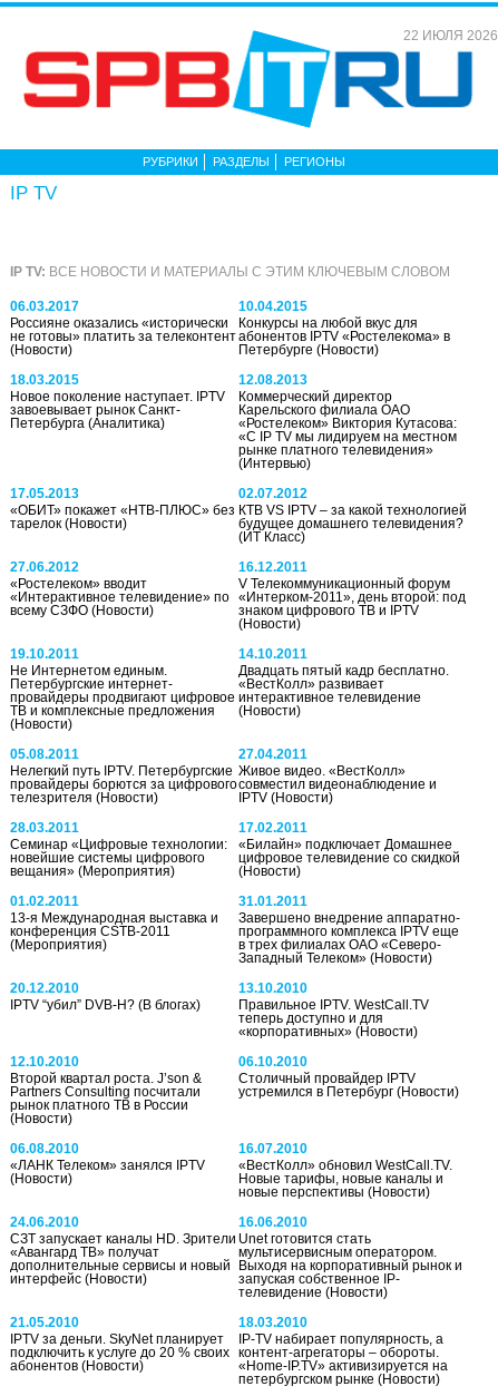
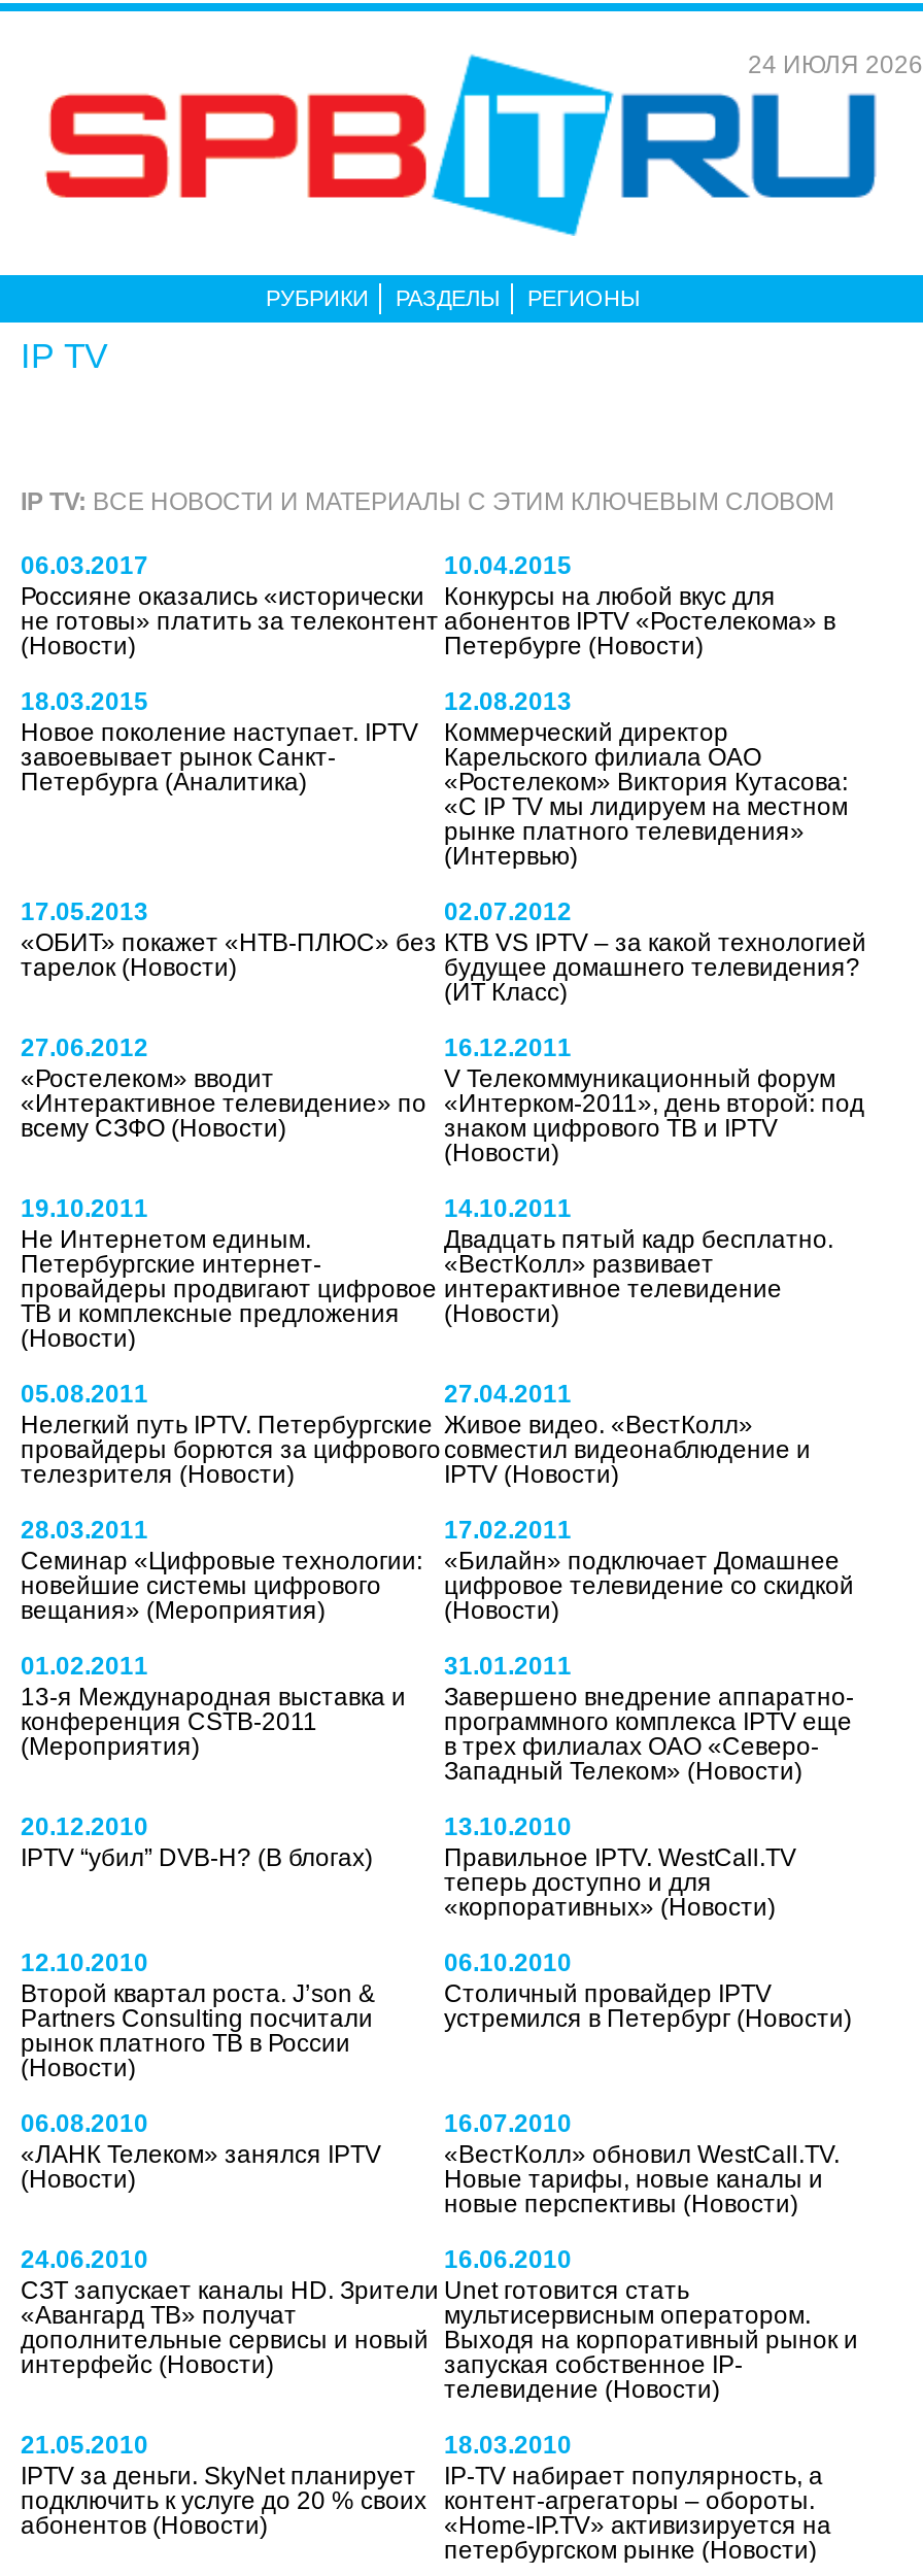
[403,28,498,43] 22 ИЮЛЯ 2026 -> [748,50,923,79] 24 ИЮЛЯ 2026

